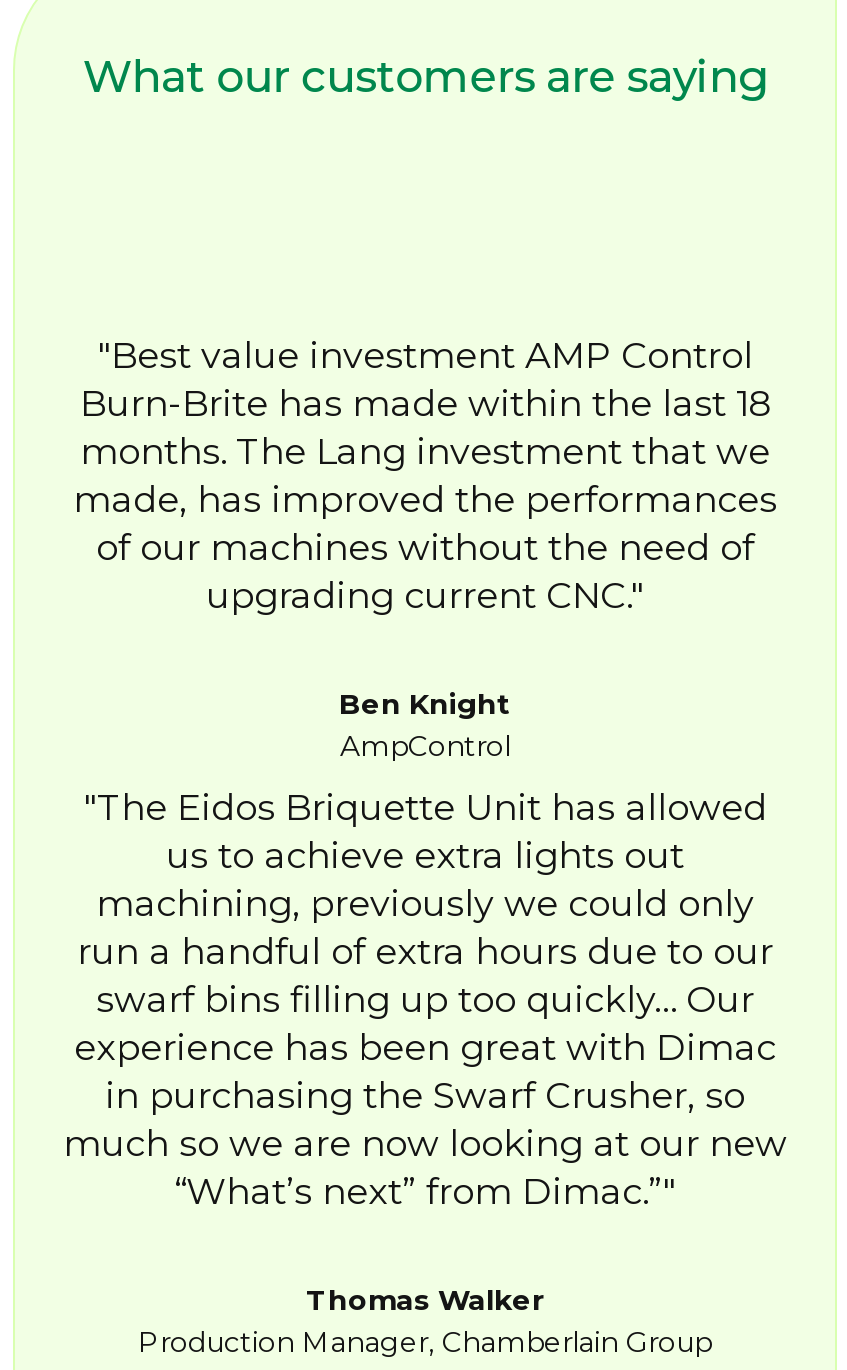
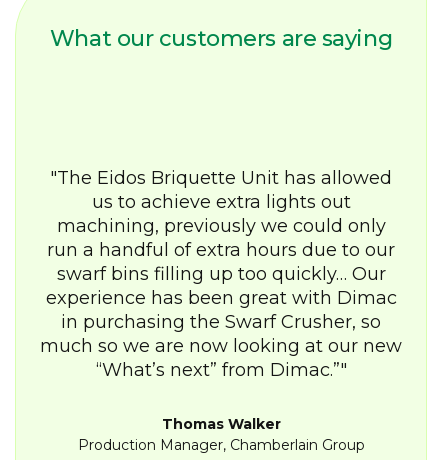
[73,333,777,763] Best value investment AMP Control | Burn-Brite has made within the last 18 | months. The Lang investment that we | made, has improved the performances | of our machines without the need of | upgrading current CNC. | Ben Knight | AmpControl -> none

